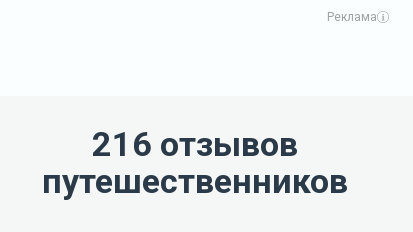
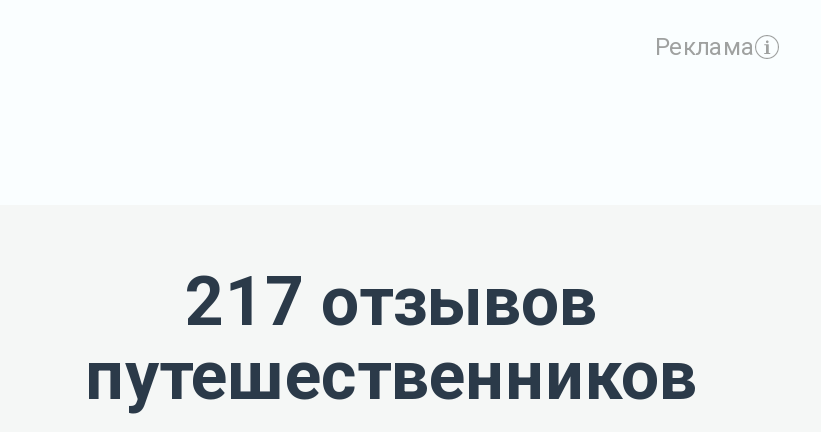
[92,124,298,164] 216 отзывов -> [185,261,597,341] 217 отзывов

